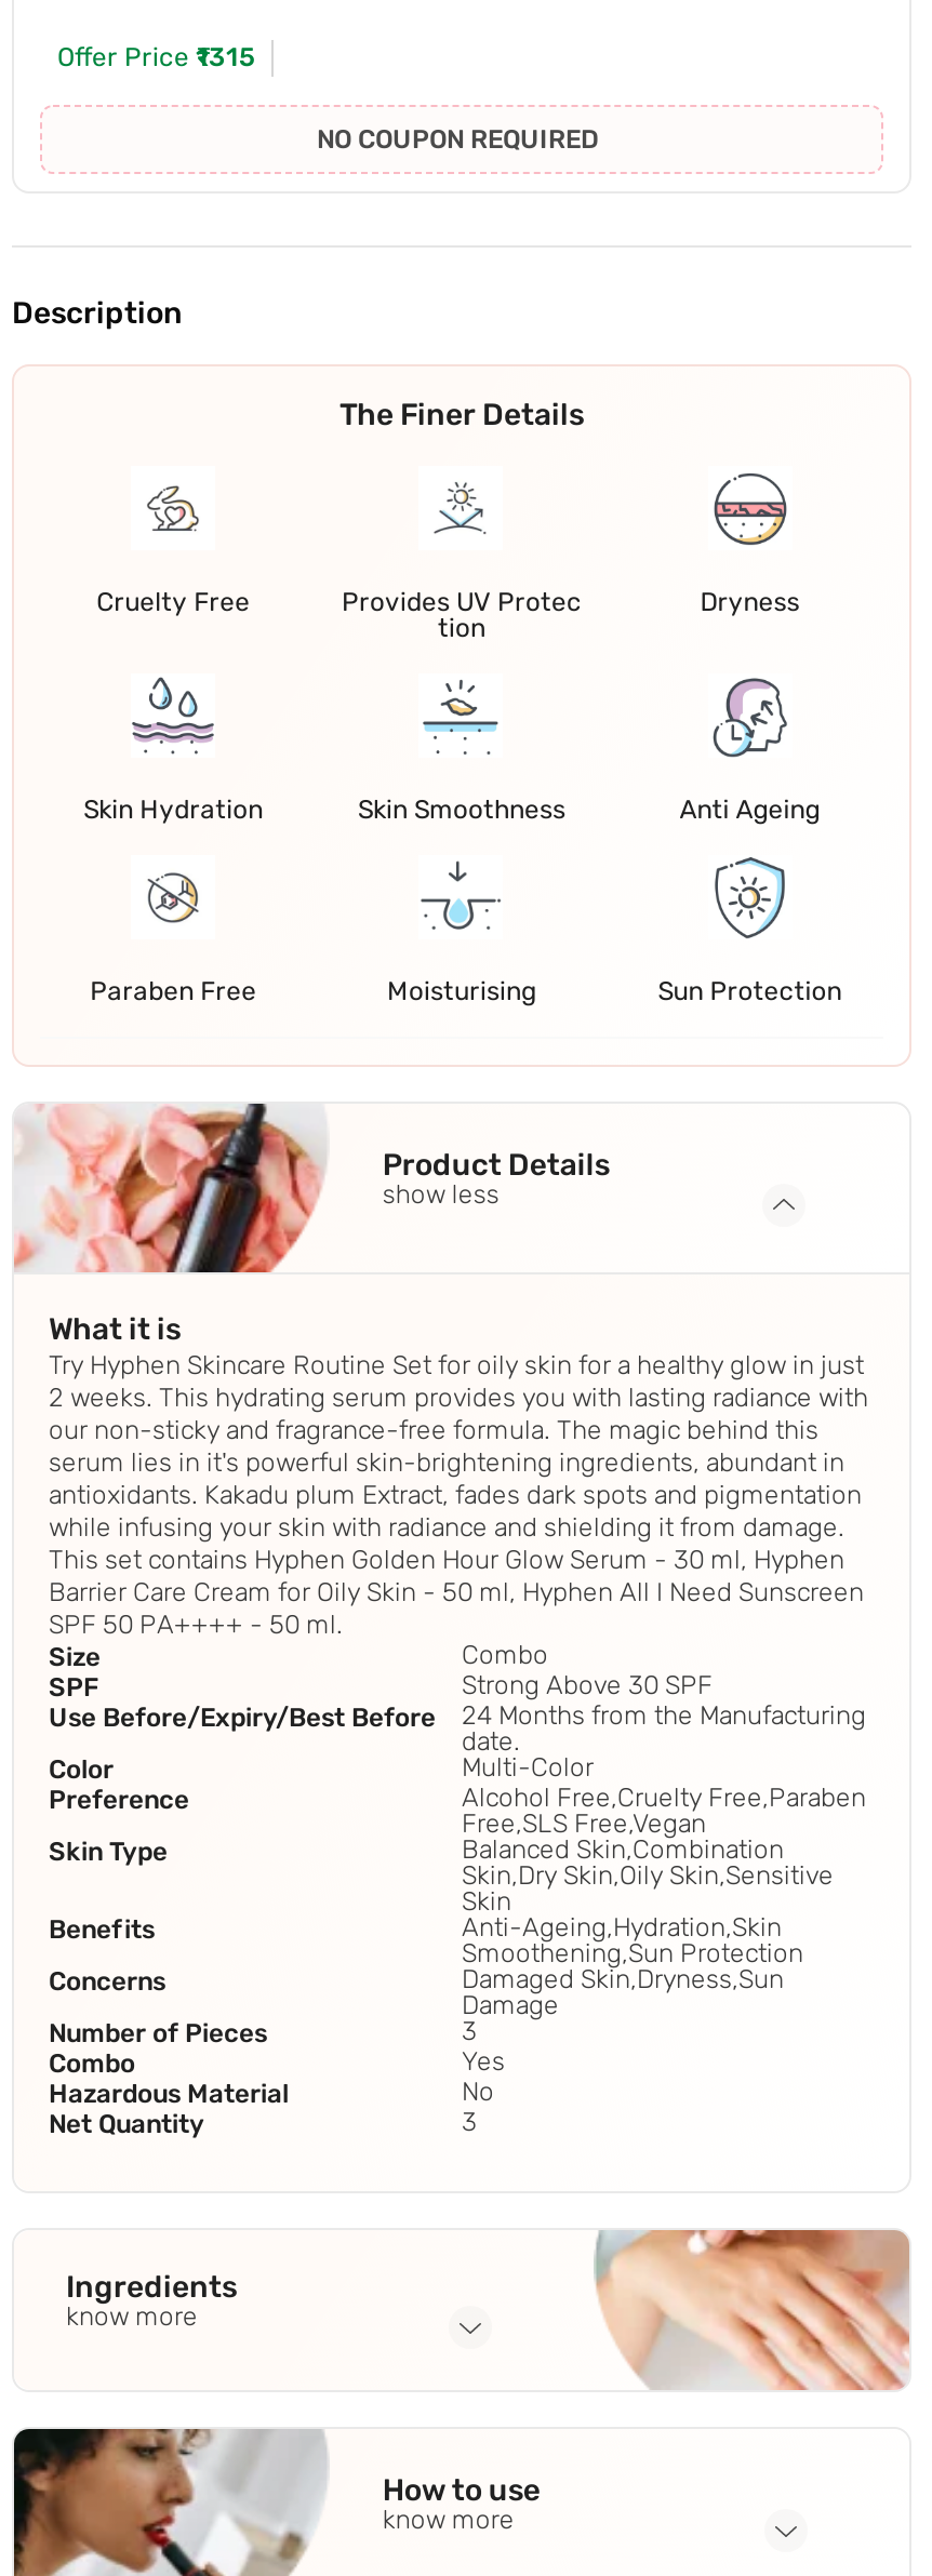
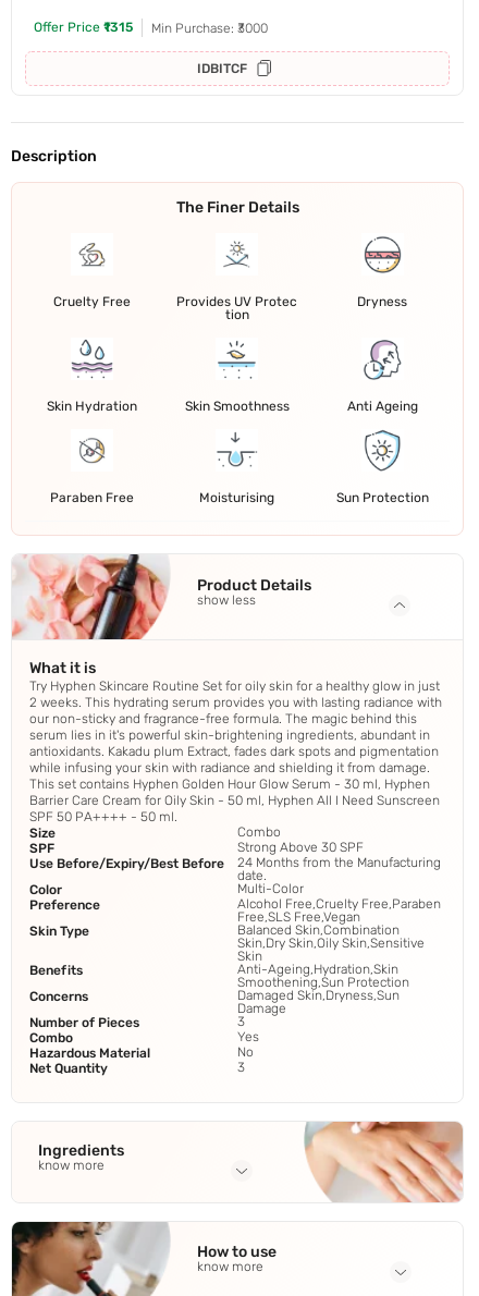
[317,125,598,155] NO COUPON REQUIRED -> [151,20,268,77] Min Purchase: ₹3000 | IDBITCF

